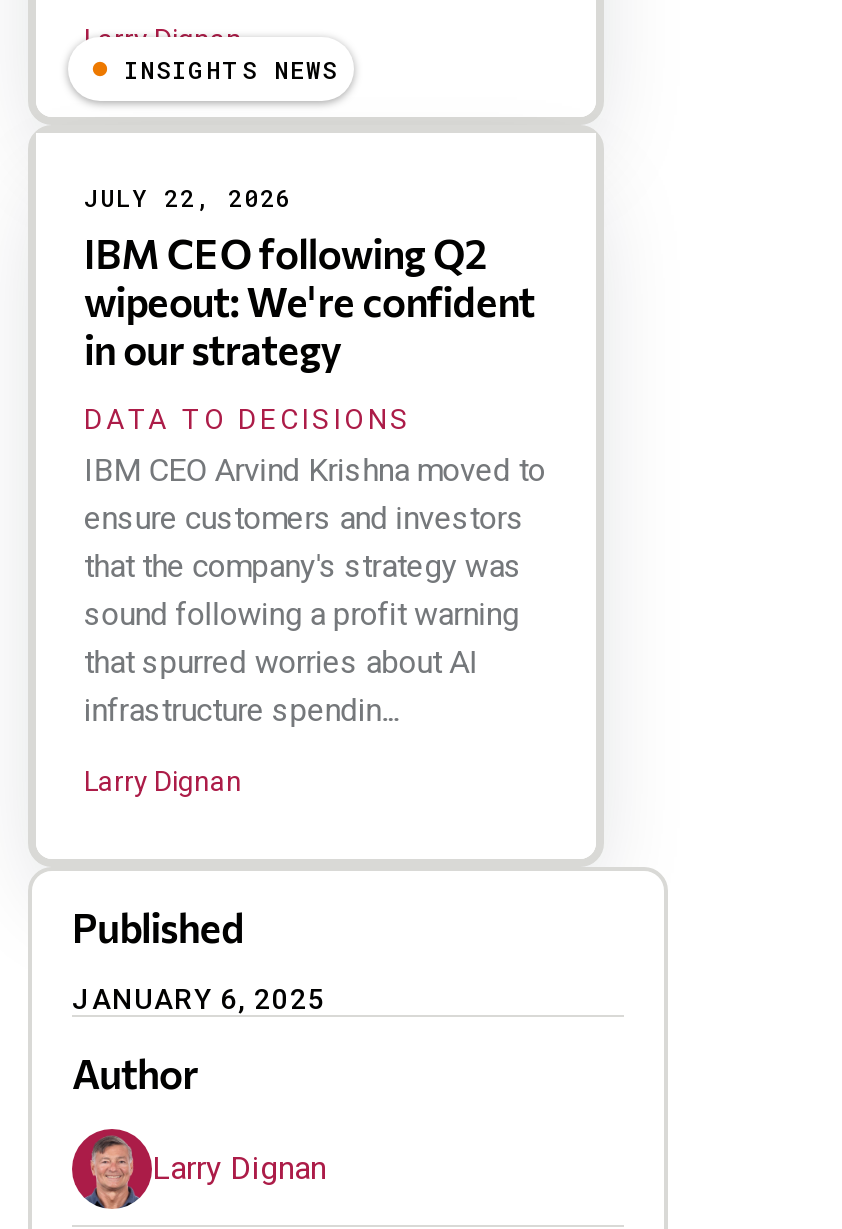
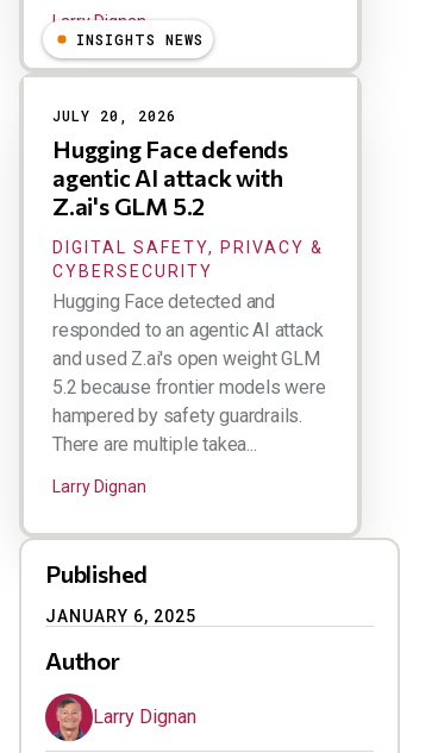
[84,181,534,373] JULY 22, 2026 | IBM CEO following Q2 | wipeout: We're confident | in our strategy -> [52,106,288,220] JULY 20, 2026 | Hugging Face defends | agentic AI attack with | Z.ai's GLM 5.2
[84,403,546,729] DATA TO DECISIONS | IBM CEO Arvind Krishna moved to | ensure customers and investors | that the company's strategy was | sound following a profit warning | that spurred worries about AI | infrastructure spendin... -> [52,238,326,456] DIGITAL SAFETY, PRIVACY & | CYBERSECURITY | Hugging Face detected and | responded to an agentic AI attack | and used Z.ai's open weight GLM | 5.2 because frontier models were | hampered by safety guardrails. | There are multiple takea...

